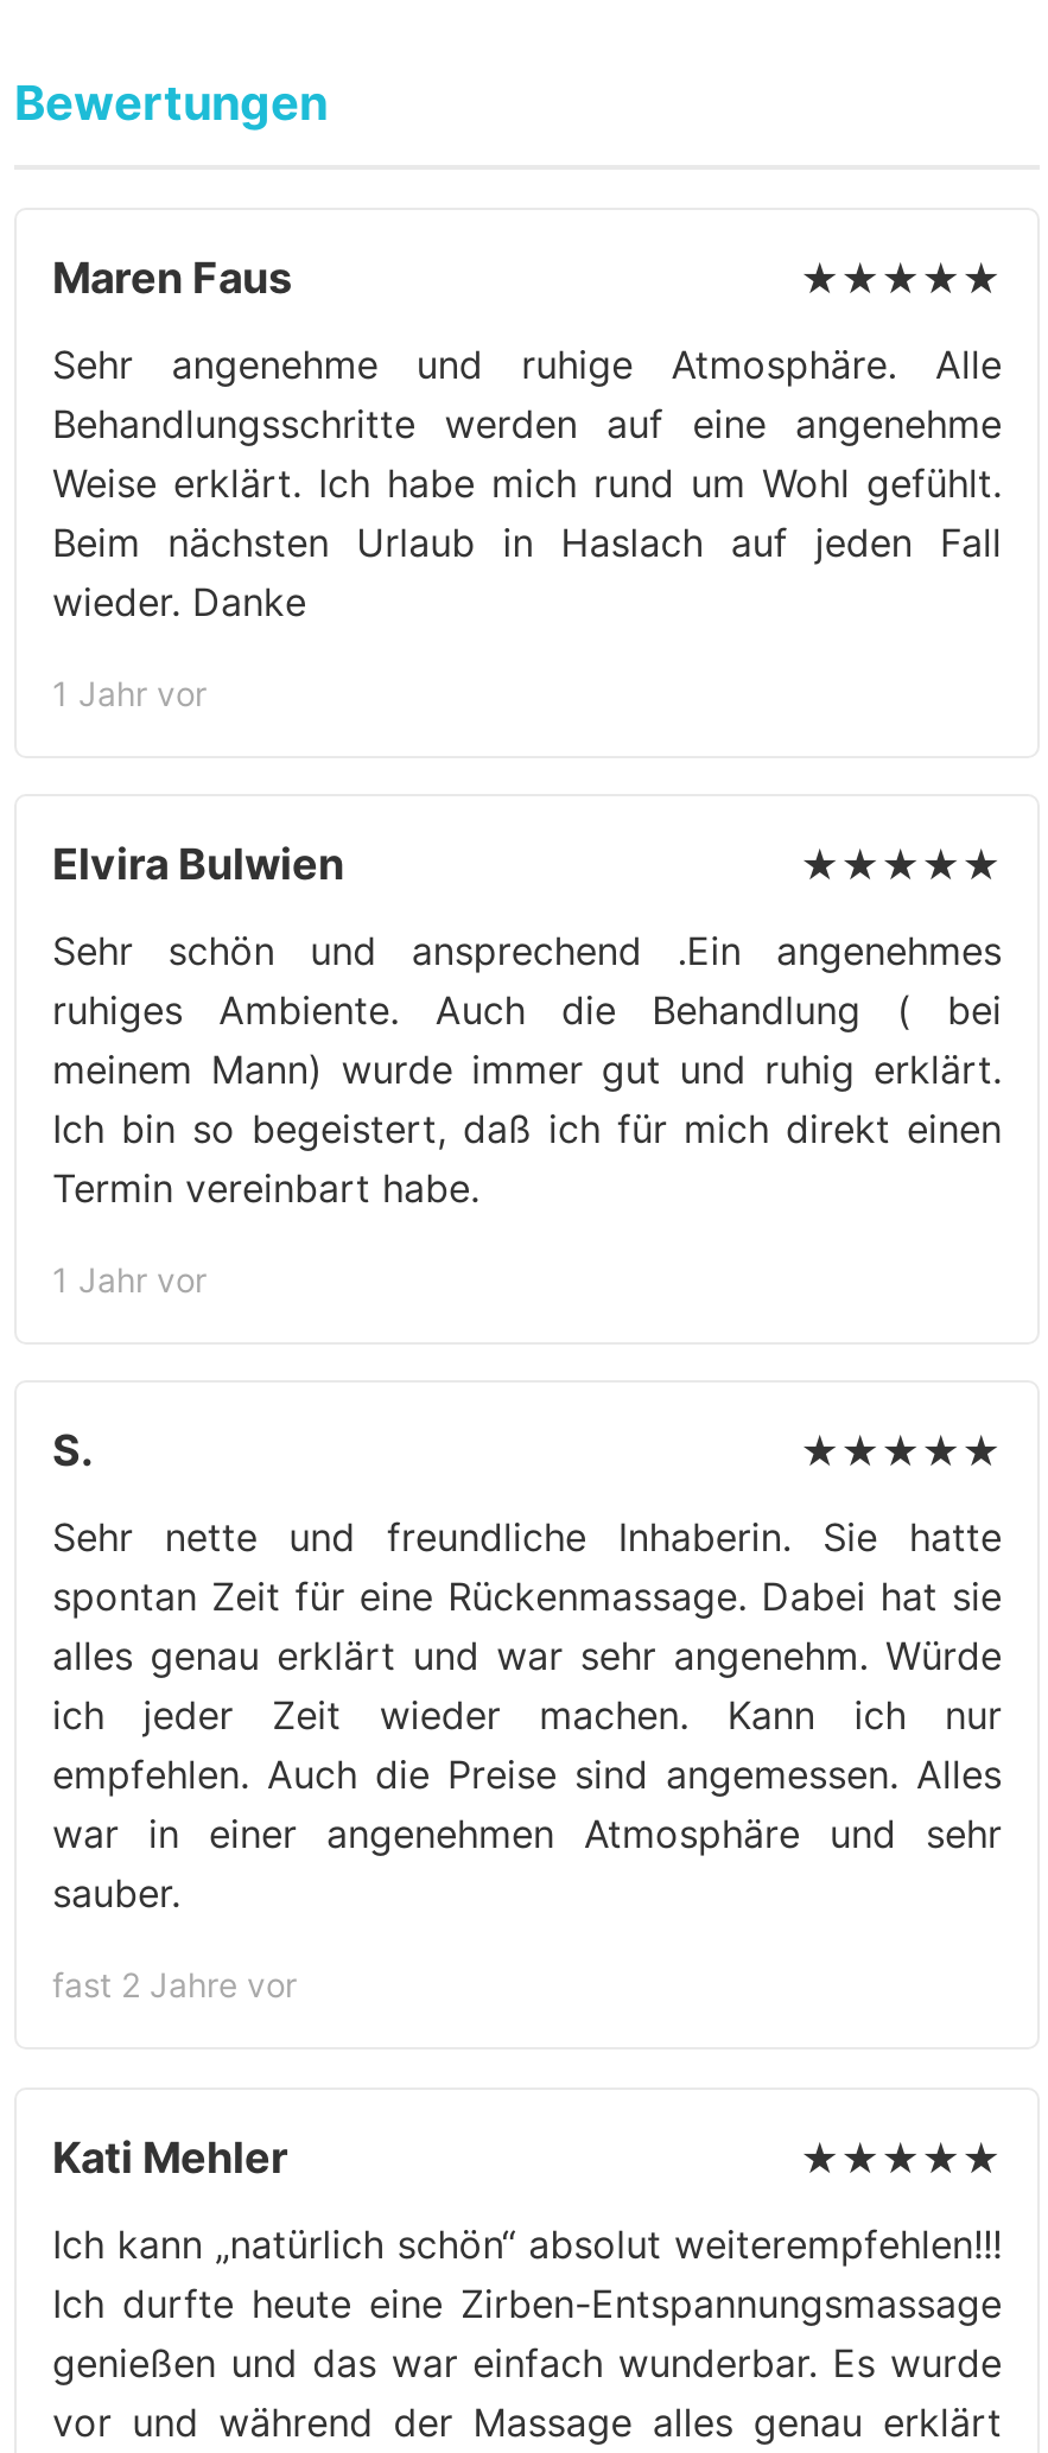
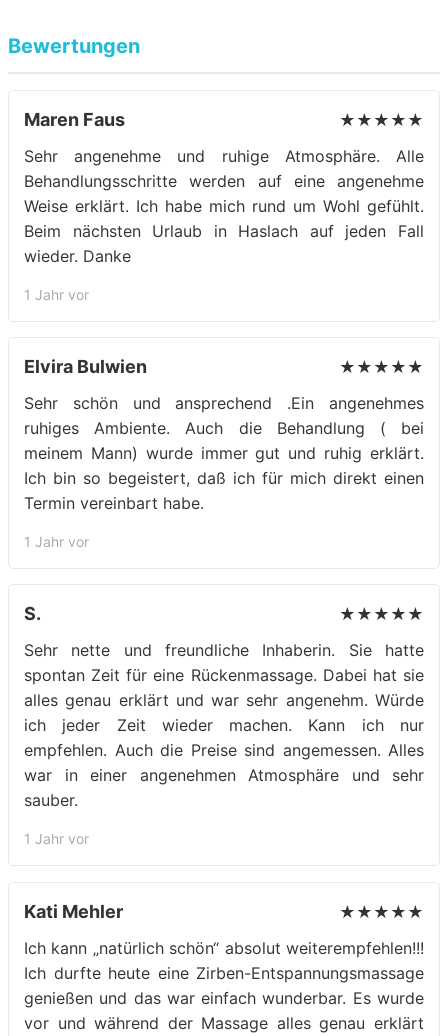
[52,1964,297,2004] fast 2 Jahre vor -> [24,830,89,847] 1 Jahr vor

